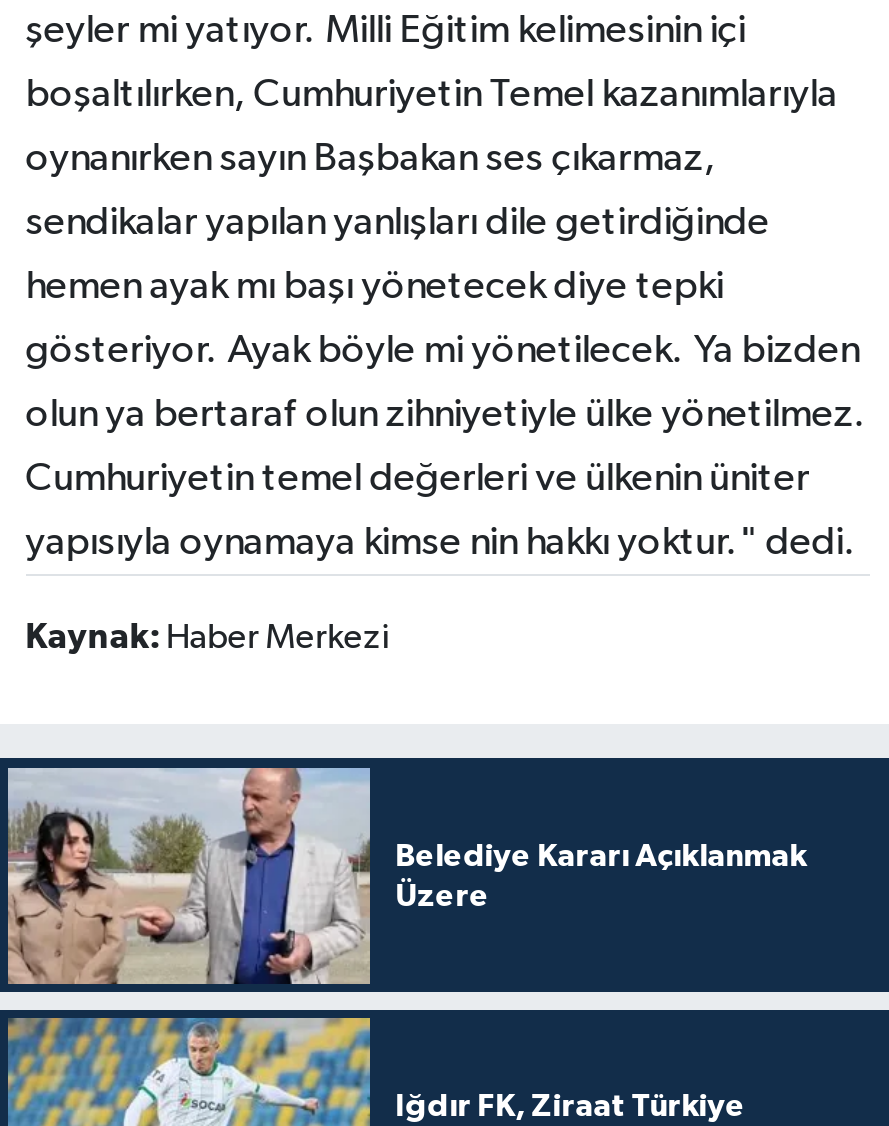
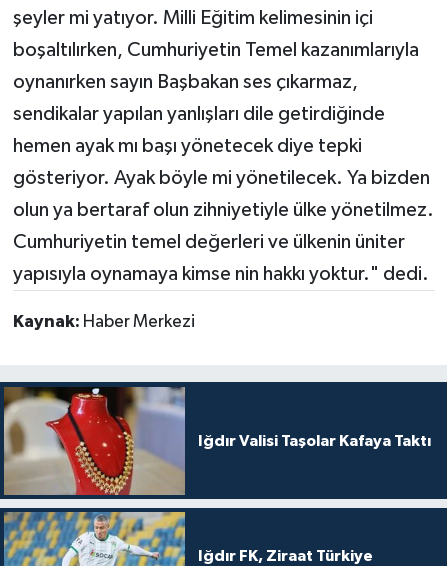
[6,766,807,986] [image] | Belediye Kararı Açıklanmak | Üzere -> [4,386,431,496] [image] | Iğdır Valisi Taşolar Kafaya Taktı

